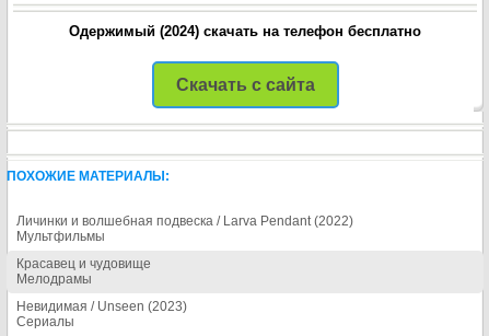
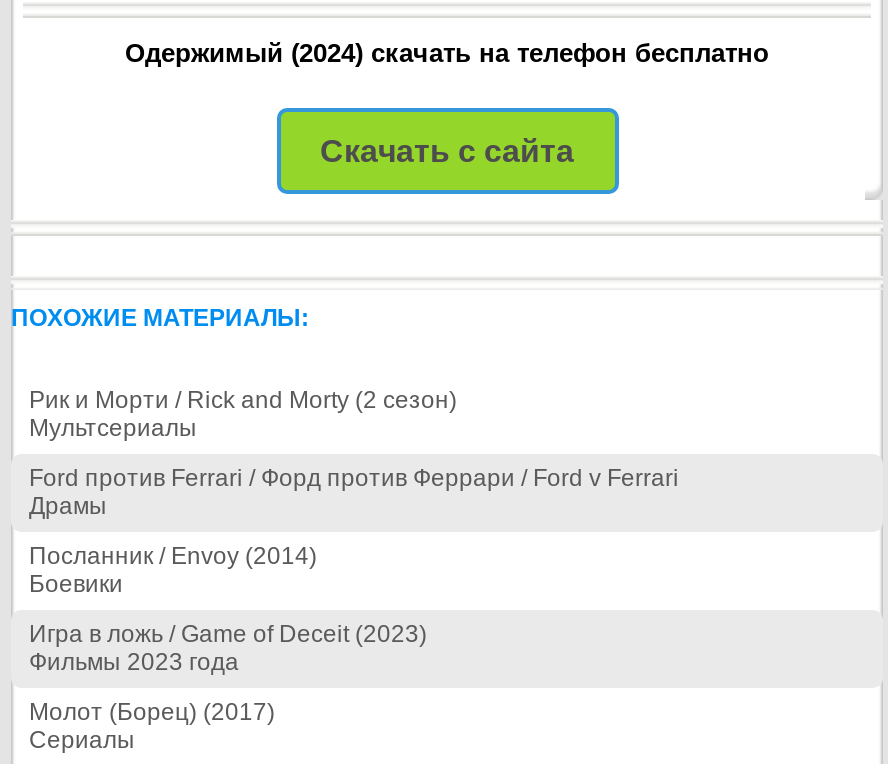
[16,213,353,314] Личинки и волшебная подвеска / Larva Pendant (2022) | Мультфильмы | Красавец и чудовище | Мелодрамы | Невидимая / Unseen (2023) -> [29,386,679,726] Рик и Морти / Rick and Morty (2 сезон) | Мультсериалы | Ford против Ferrari / Форд против Феррари / Ford v Ferrari | Драмы | Посланник / Envoy (2014) | Боевики | Игра в ложь / Game of Deceit (2023) | Фильмы 2023 года | Молот (Борец) (2017)

